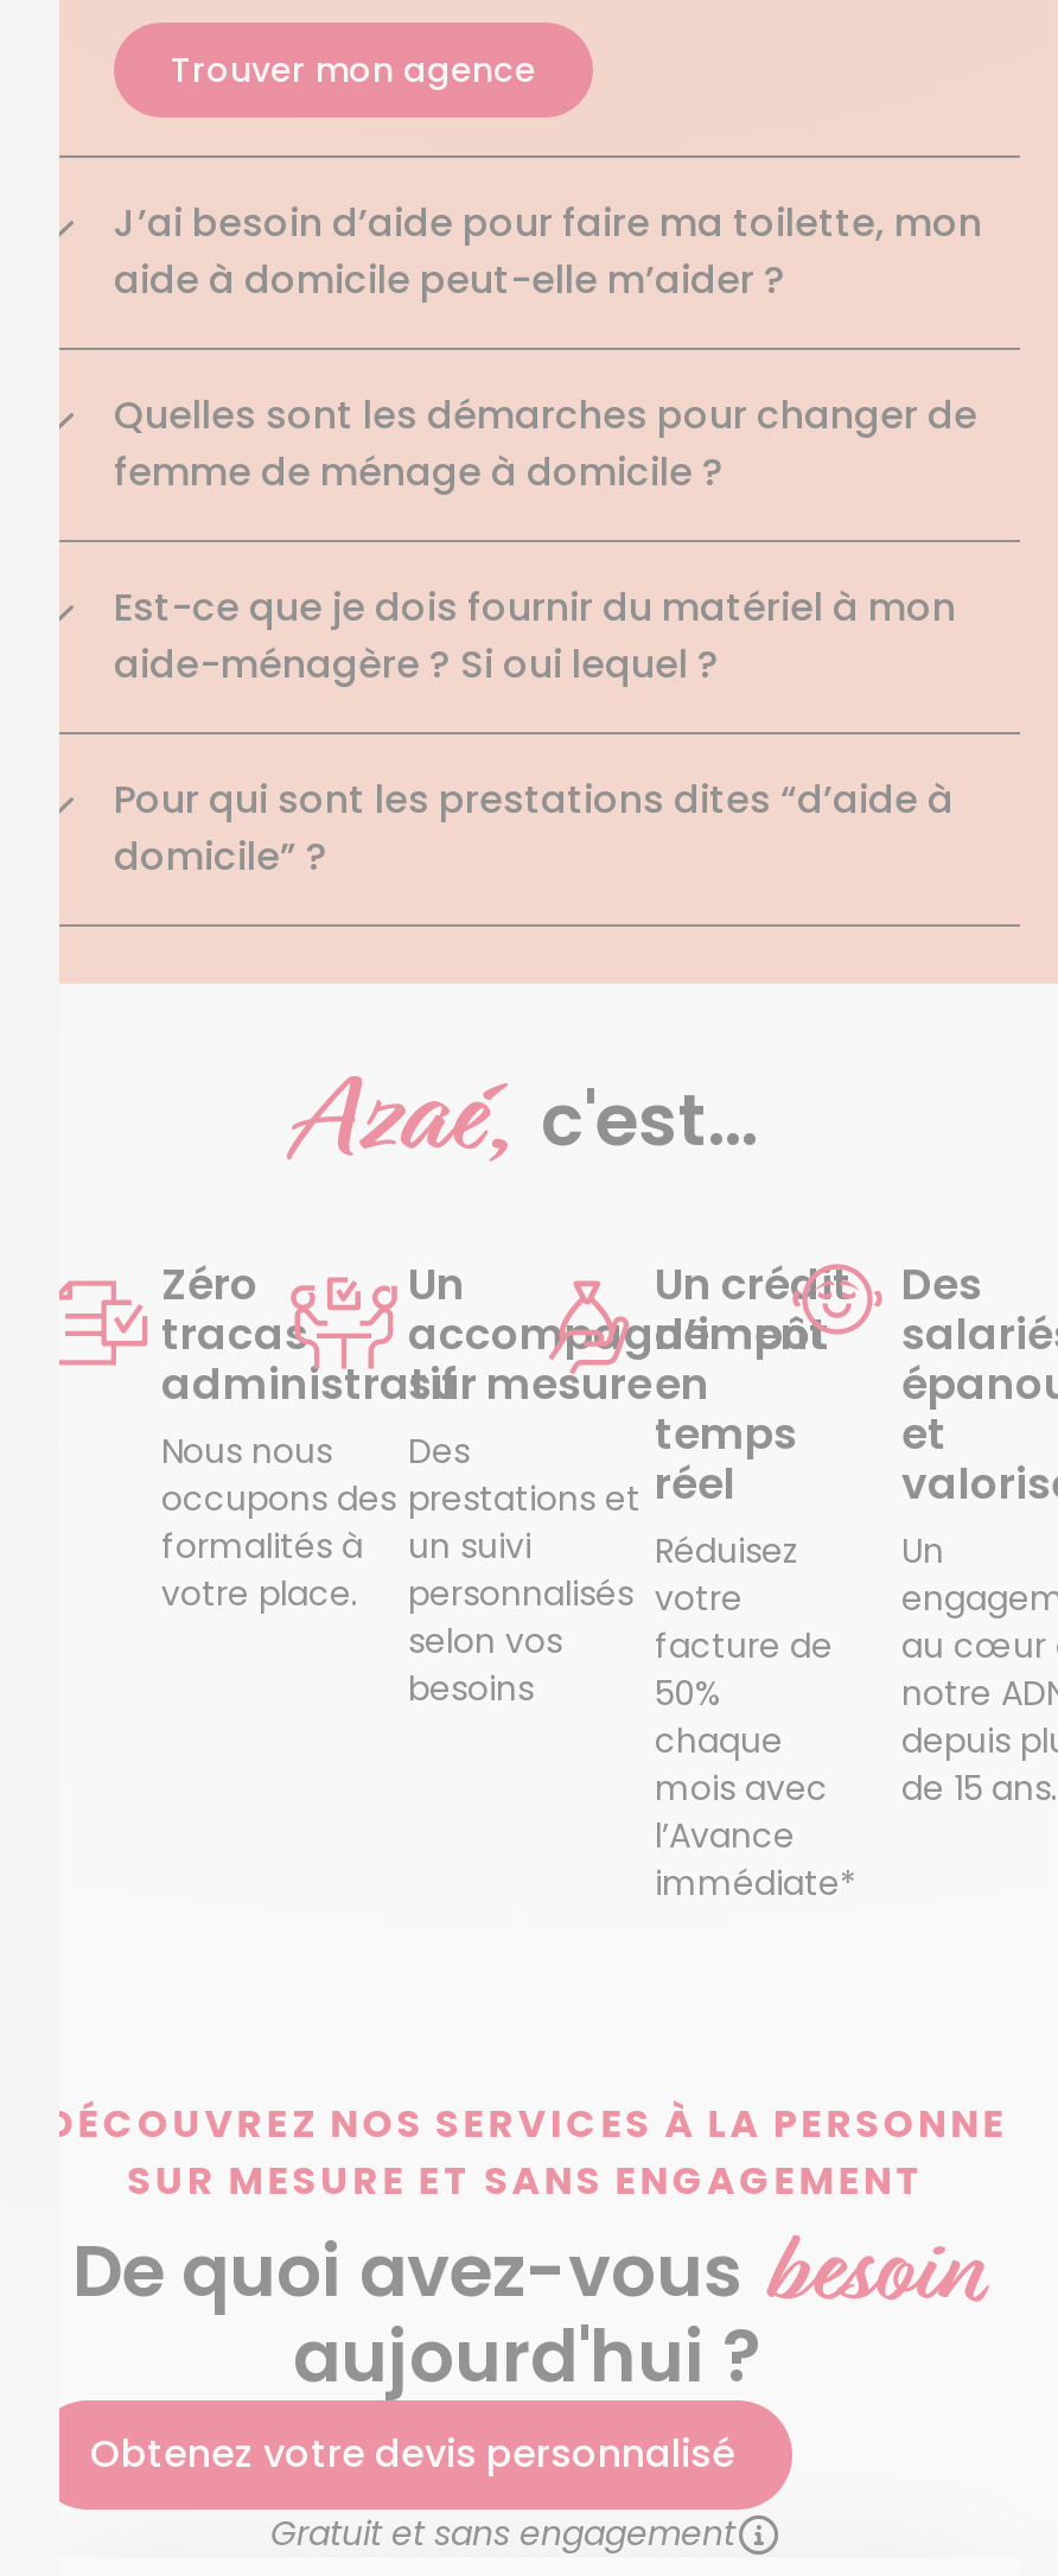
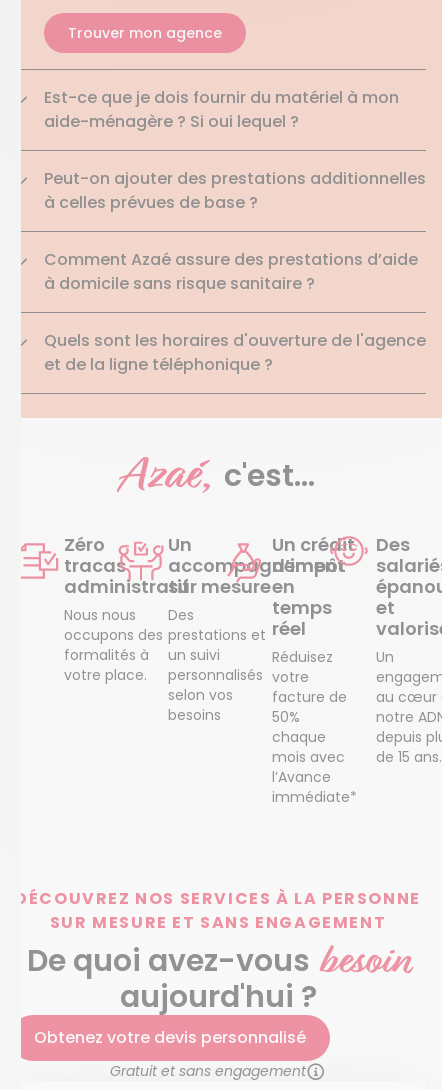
[114,196,982,500] J’ai besoin d’aide pour faire ma toilette, mon | aide à domicile peut-elle m’aider ? | Quelles sont les démarches pour changer de | femme de ménage à domicile ? -> none
moved [114,580,956,692] -> [44,86,399,133]: Est-ce que je dois fournir du matériel à mon | aide-ménagère ? Si oui lequel ?
[114,772,954,884] Pour qui sont les prestations dites “d’aide à | domicile” ? -> [44,167,426,376] Peut-on ajouter des prestations additionnelles | à celles prévues de base ? | Comment Azaé assure des prestations d’aide | à domicile sans risque sanitaire ? | Quels sont les horaires d'ouverture de l'agence | et de la ligne téléphonique ?

